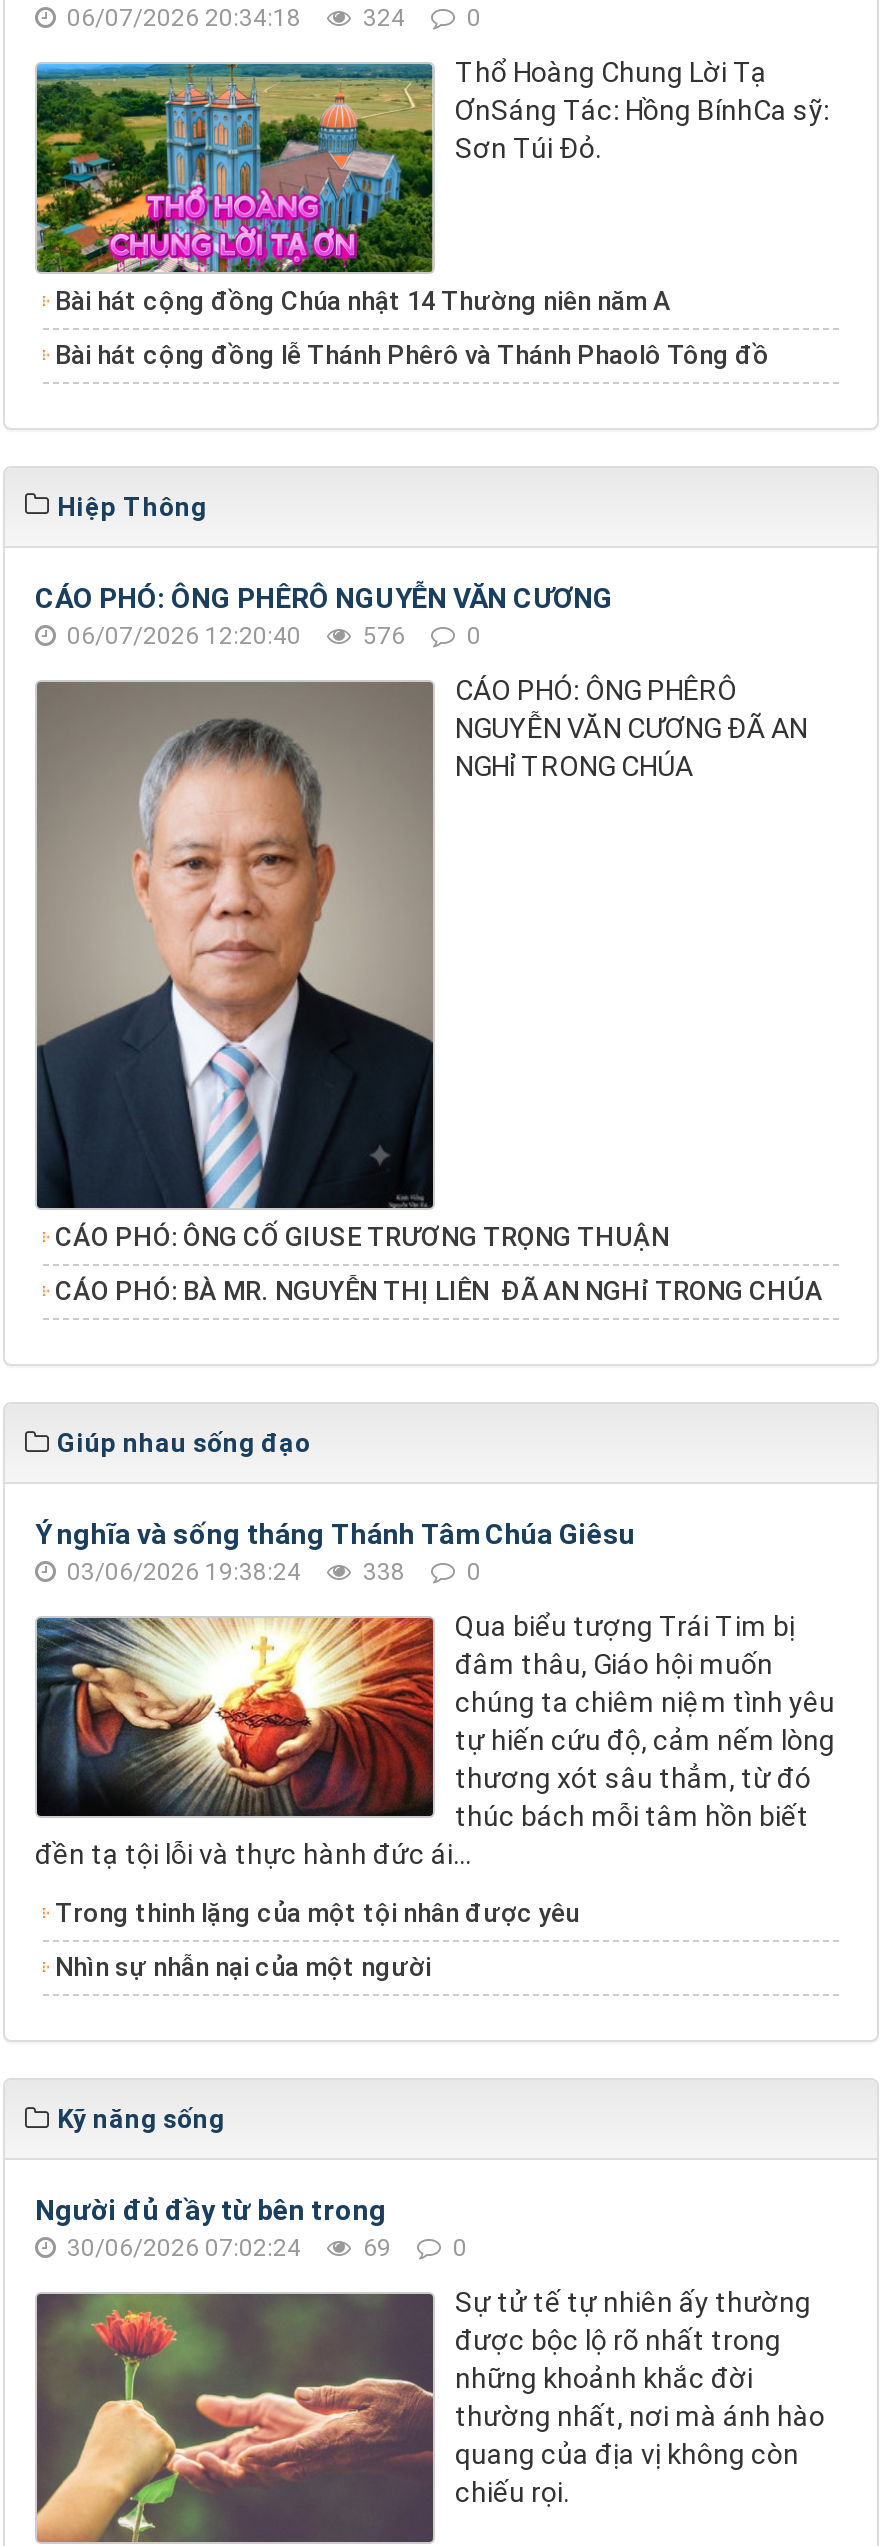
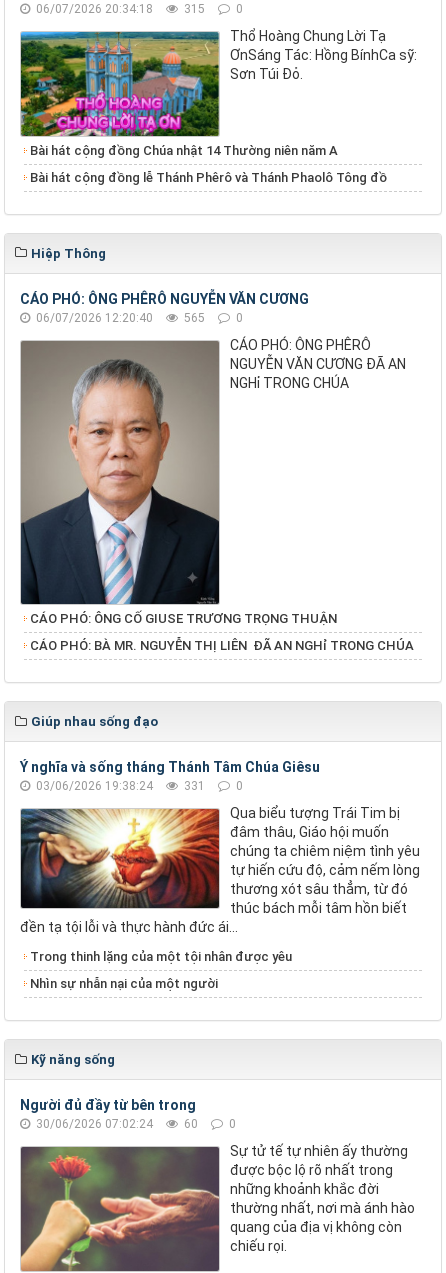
[61,4,481,32] 06/07/2026 20:34:18 324 0 -> [33,2,243,16] 06/07/2026 20:34:18 315 0
[61,621,481,649] 06/07/2026 12:20:40 576 0 -> [33,311,243,325] 06/07/2026 12:20:40 565 0
[61,1558,481,1586] 03/06/2026 19:38:24 338 0 -> [33,779,243,793] 03/06/2026 19:38:24 331 0
[61,2234,467,2262] 30/06/2026 07:02:24 69 0 -> [33,1117,236,1131] 30/06/2026 07:02:24 60 0

